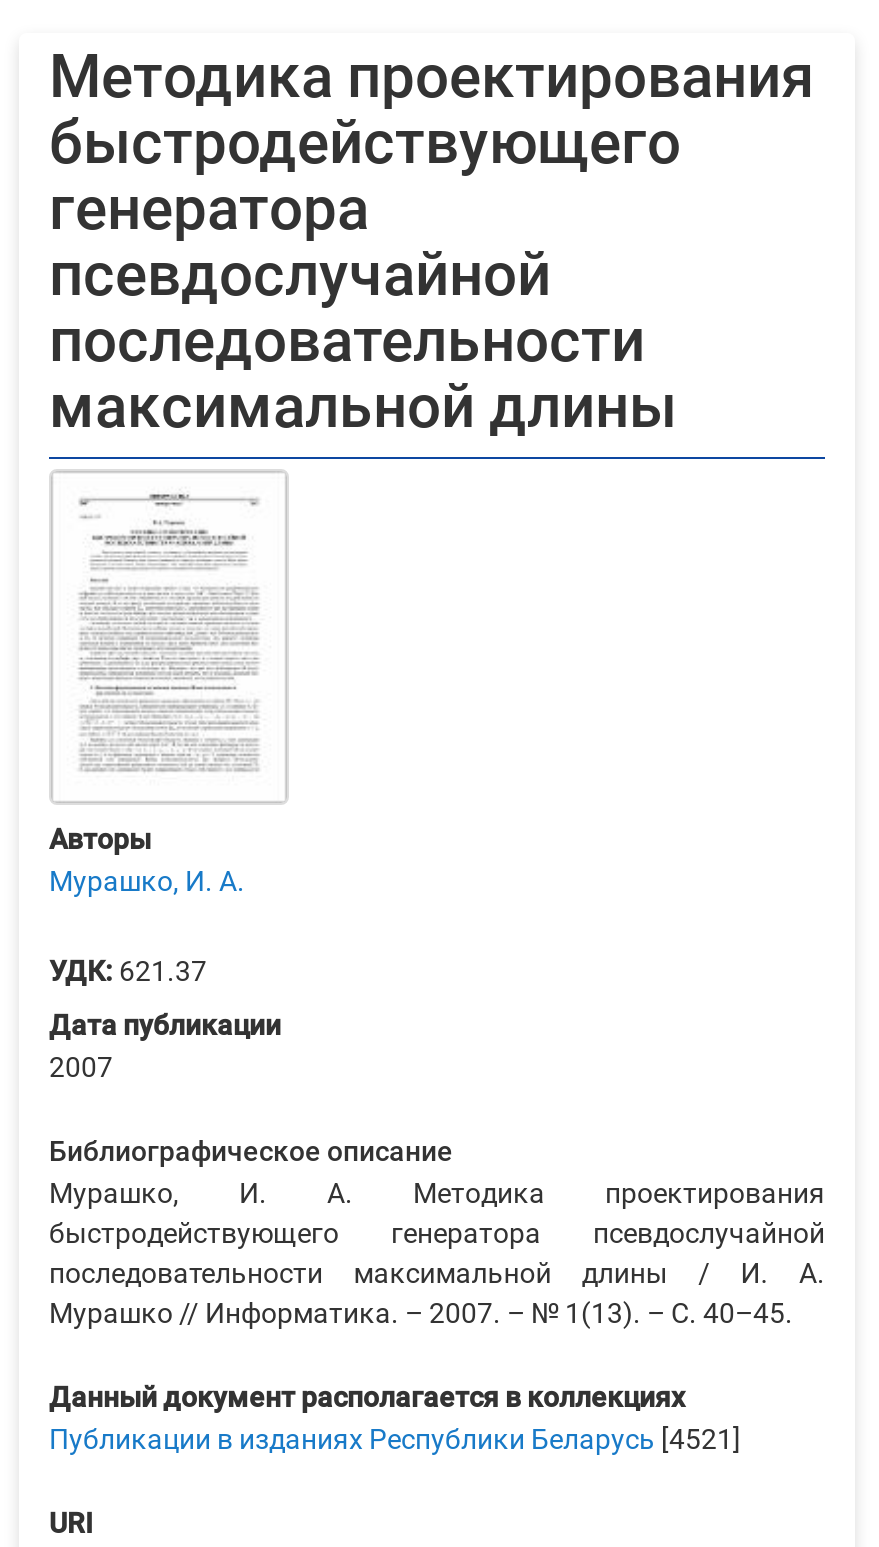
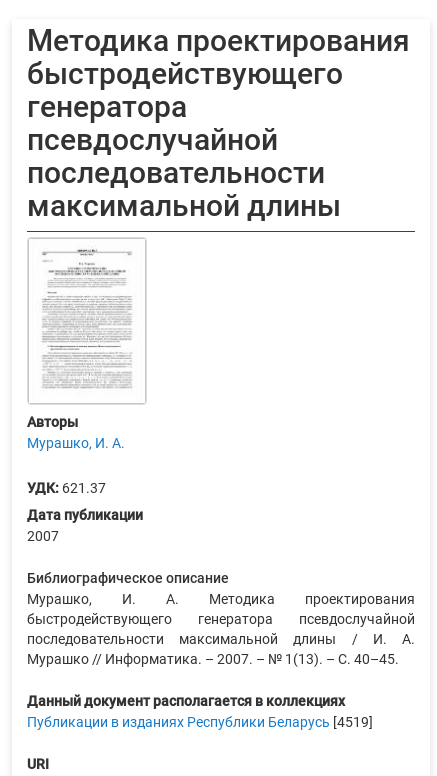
[49,1423,741,1455] Публикации в изданиях Республики Беларусь [4521] -> [27,714,373,730] Публикации в изданиях Республики Беларусь [4519]

